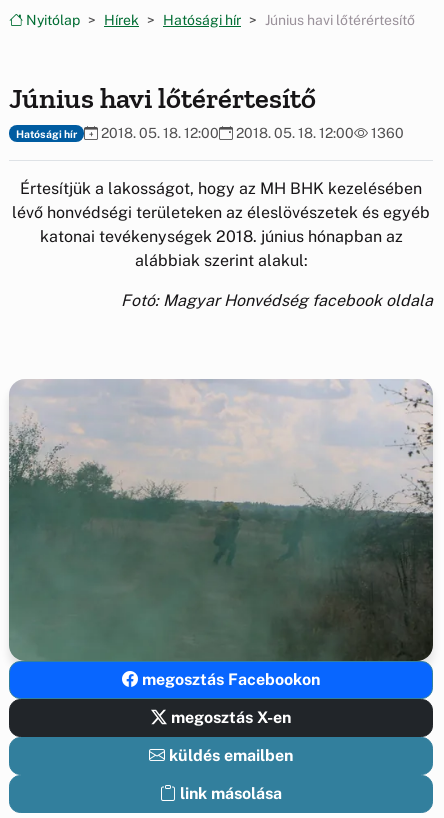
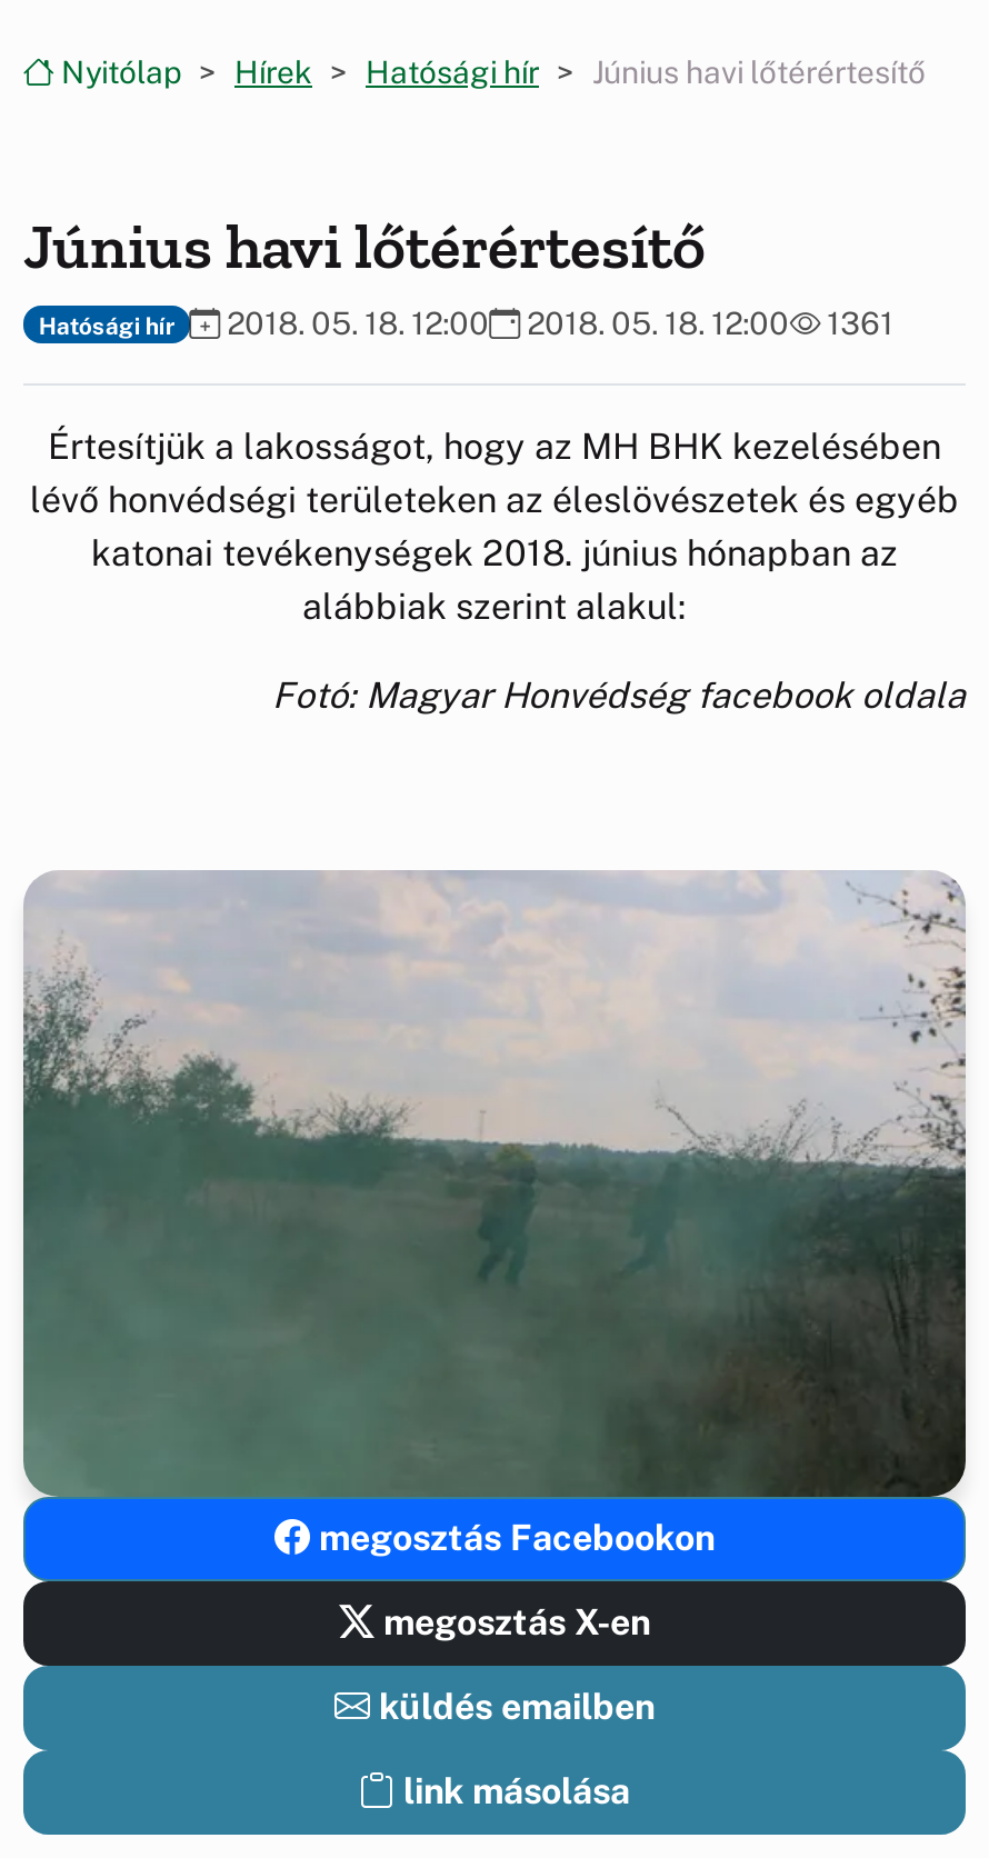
[16,125,404,141] Hatósági hír 2018. 05. 18. 12:00 2018. 05. 18. 12:00 1360 -> [38,305,894,341] Hatósági hír 2018. 05. 18. 12:00 2018. 05. 18. 12:00 1361

